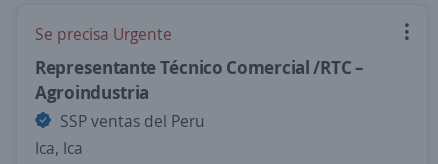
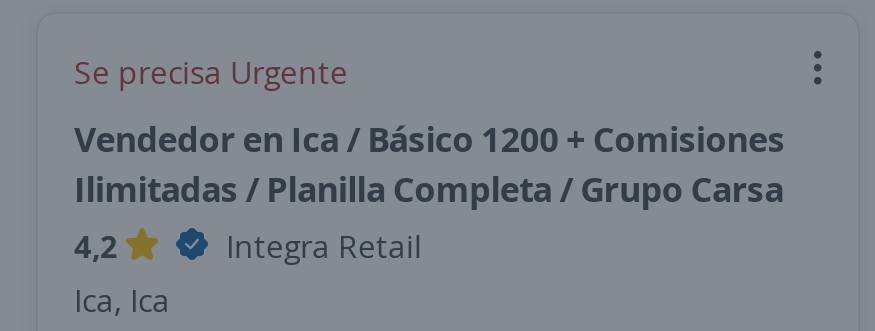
[35,55,364,132] Representante Técnico Comercial /RTC – | Agroindustria | SSP ventas del Peru -> [74,114,785,268] Vendedor en Ica / Básico 1200 + Comisiones | Ilimitadas / Planilla Completa / Grupo Carsa | 4,2 | Integra Retail

